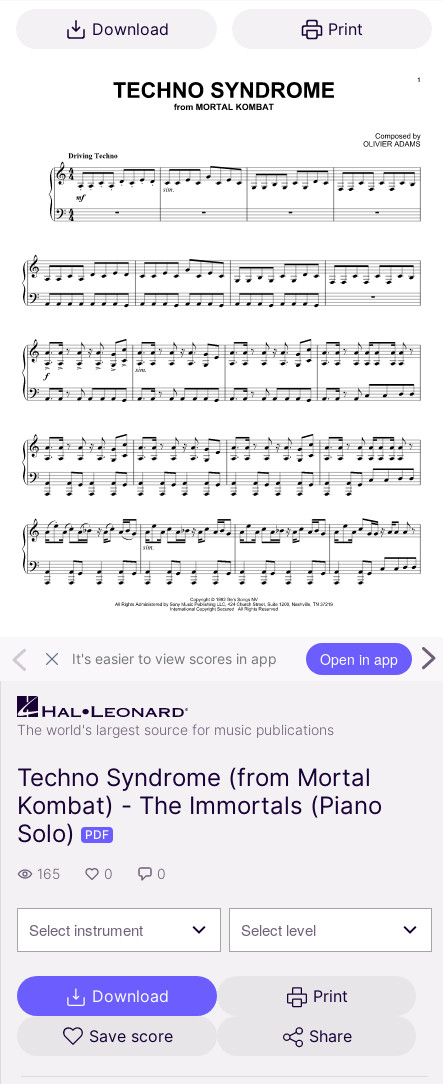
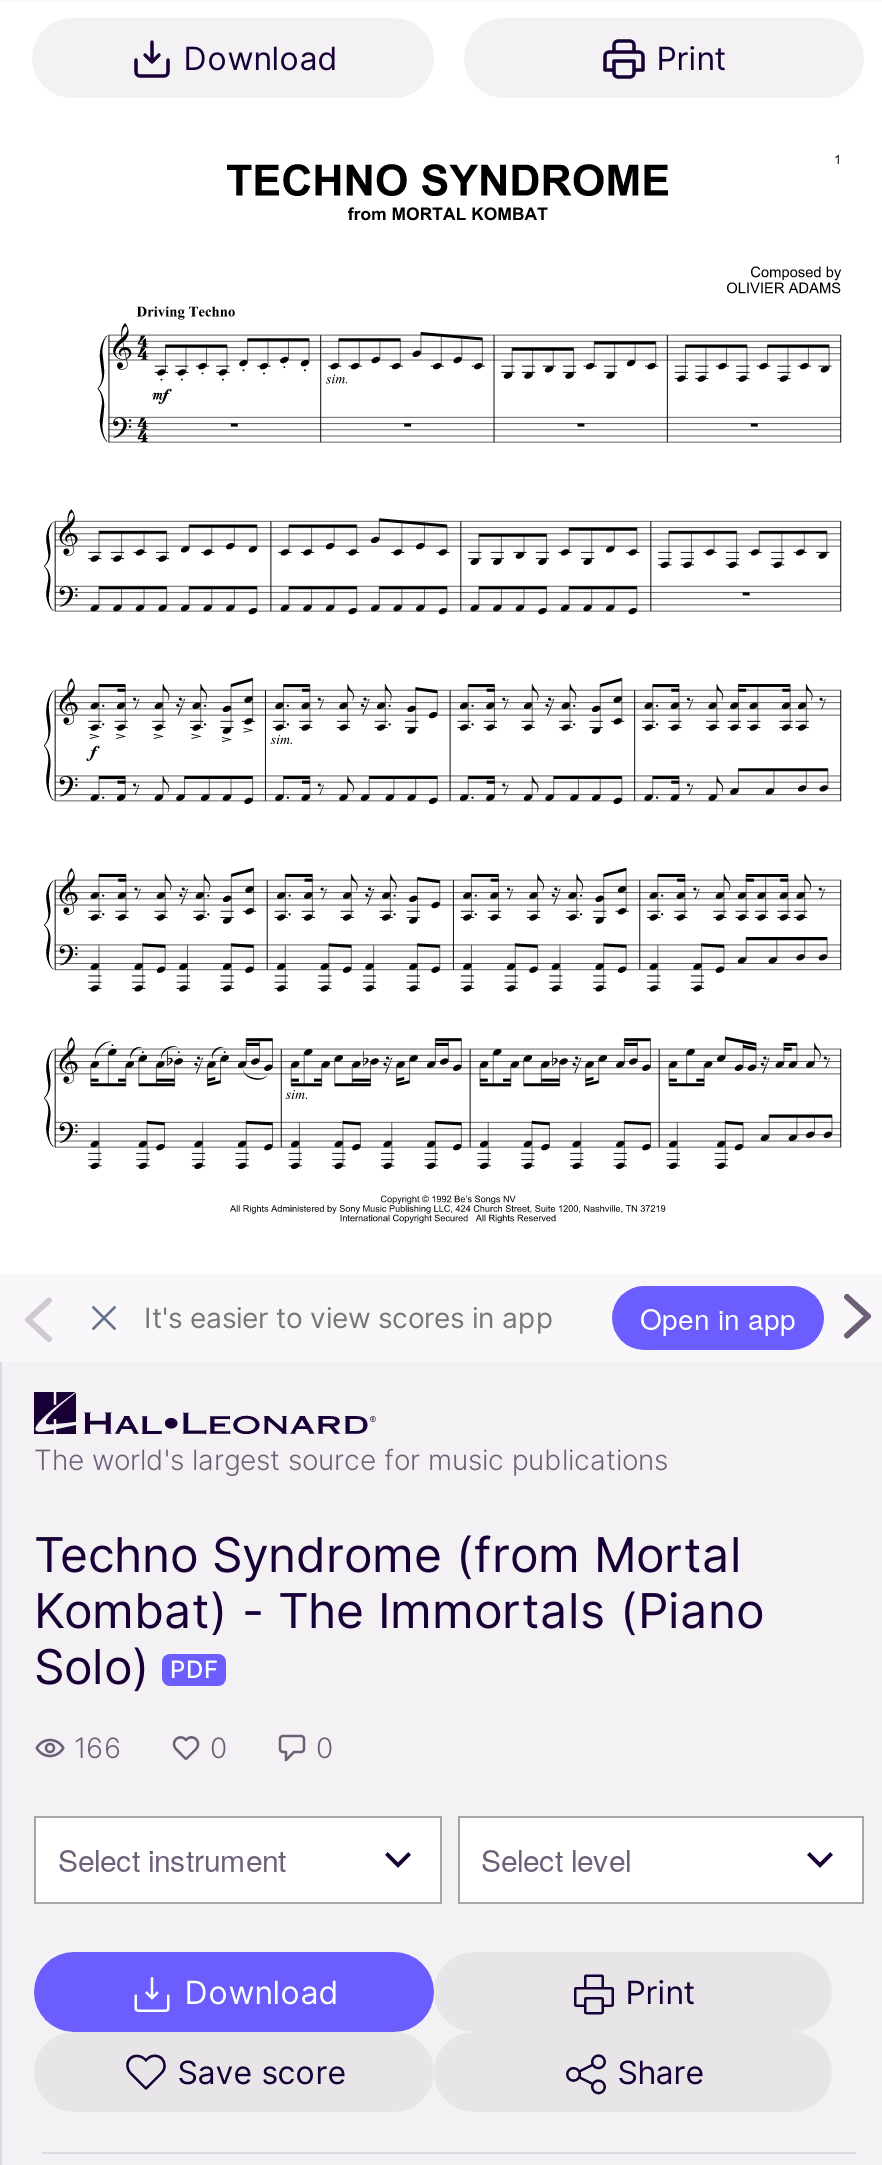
[37,865,60,882] 165 -> [74,1731,122,1765] 166

